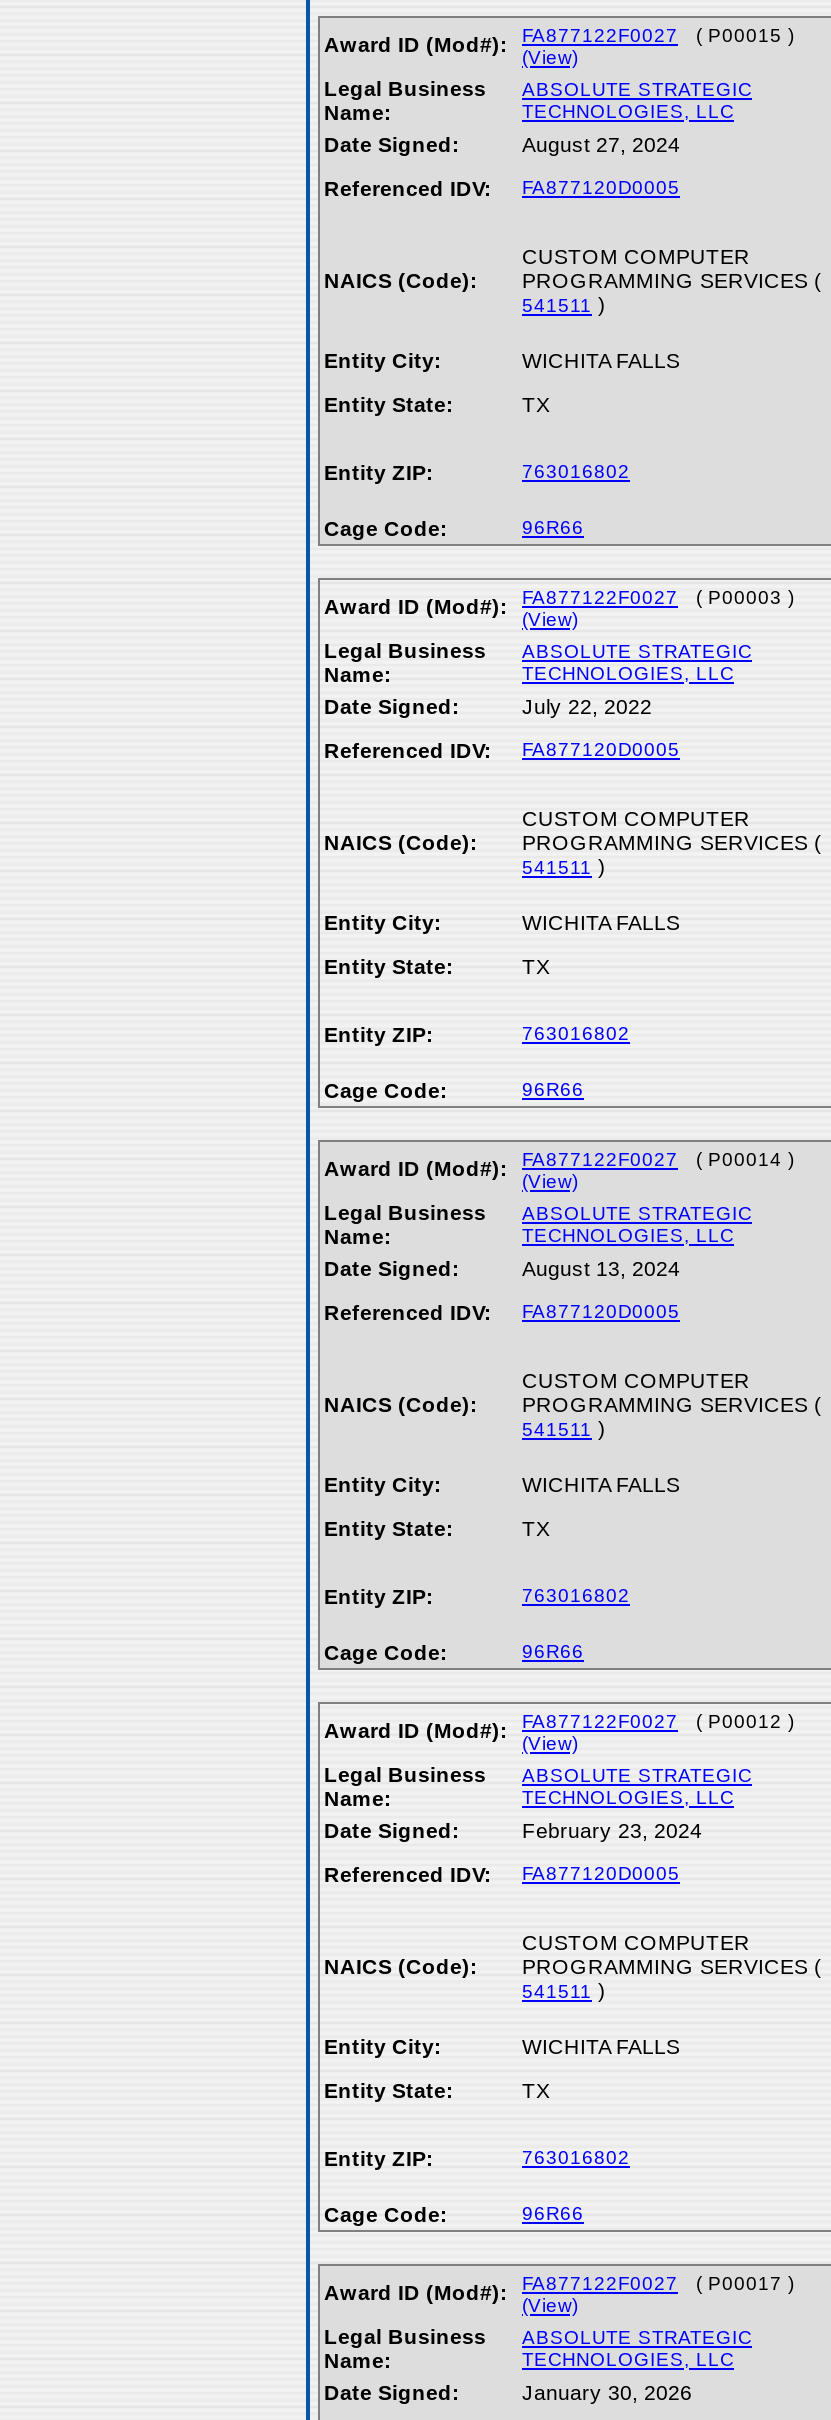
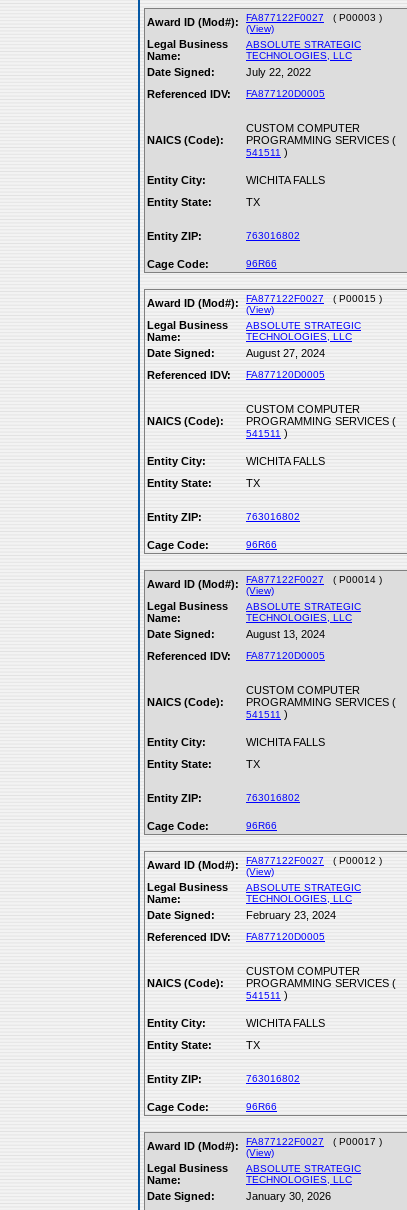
[324,25,800,57] Award ID (Mod#): FA877122F0027 ( P00015 ) -> [147,12,385,28] Award ID (Mod#): FA877122F0027 ( P00003 )
[522,133,680,157] August 27, 2024 -> [246,66,311,78] July 22, 2022
[324,587,800,619] Award ID (Mod#): FA877122F0027 ( P00003 ) -> [147,293,385,309] Award ID (Mod#): FA877122F0027 ( P00015 )
[522,695,652,719] July 22, 2022 -> [246,347,325,359] August 27, 2024

